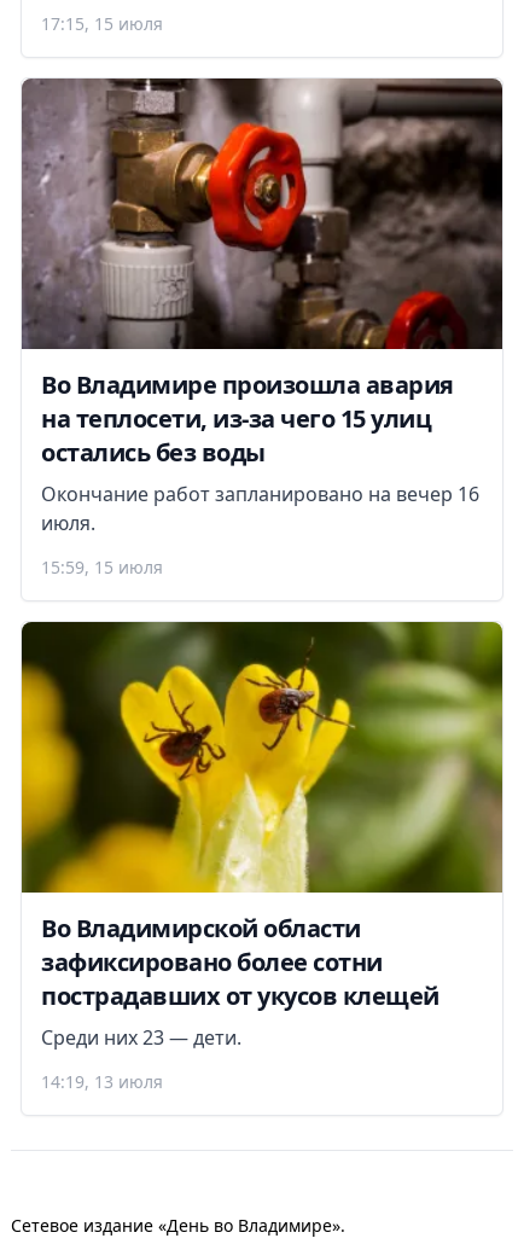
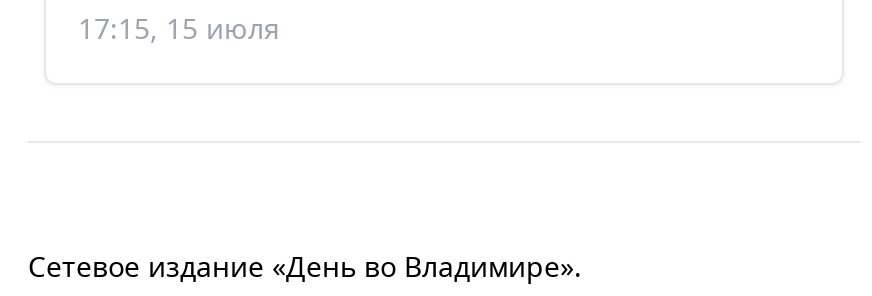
[21,77,503,579] [image] | Во Владимире произошла авария | на теплосети, из-за чего 15 улиц | остались без воды | Окончание работ запланировано на вечер 16 | июля. | 15:59, 15 июля -> none
[21,621,503,1093] [image] | Во Владимирской области | зафиксировано более сотни | пострадавших от укусов клещей | Среди них 23 — дети. | 14:19, 13 июля -> none

